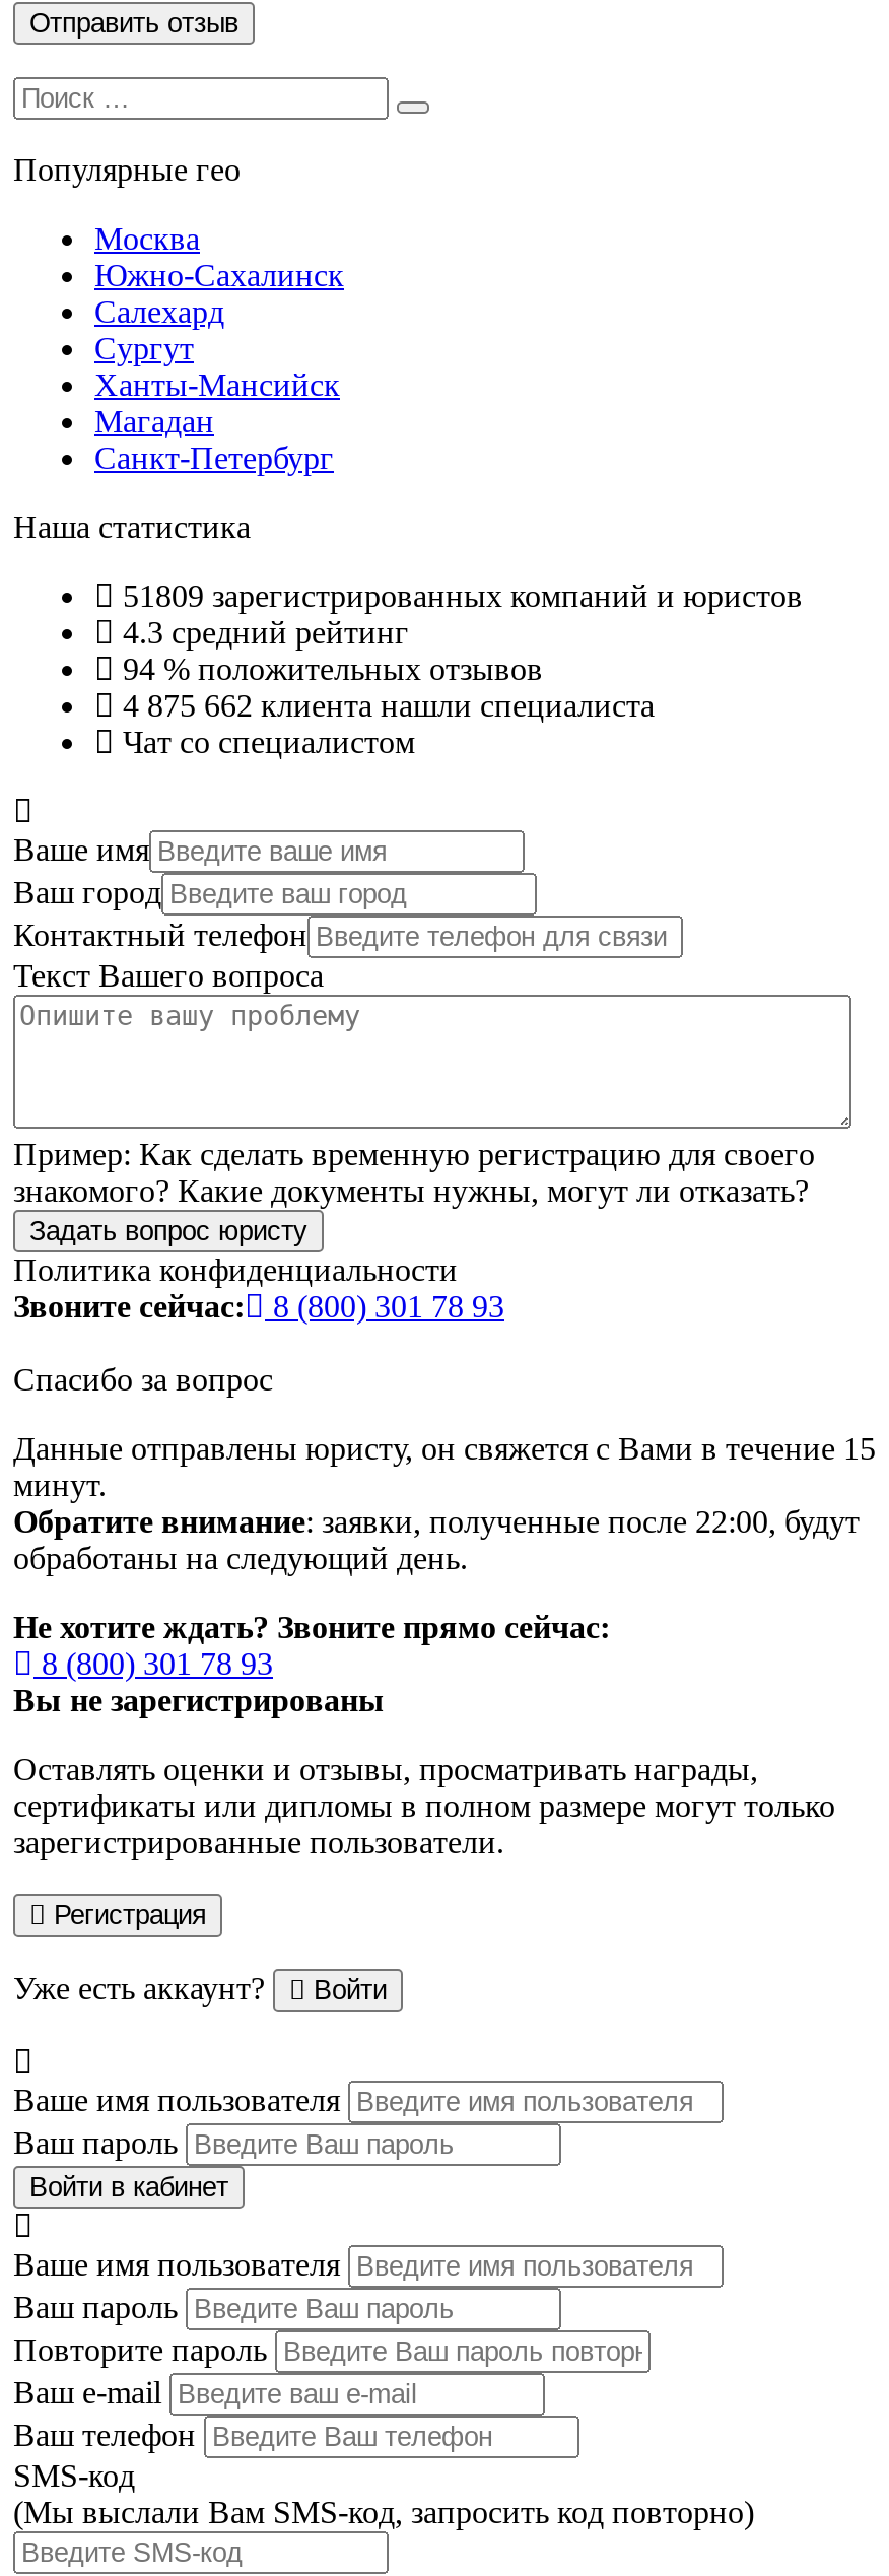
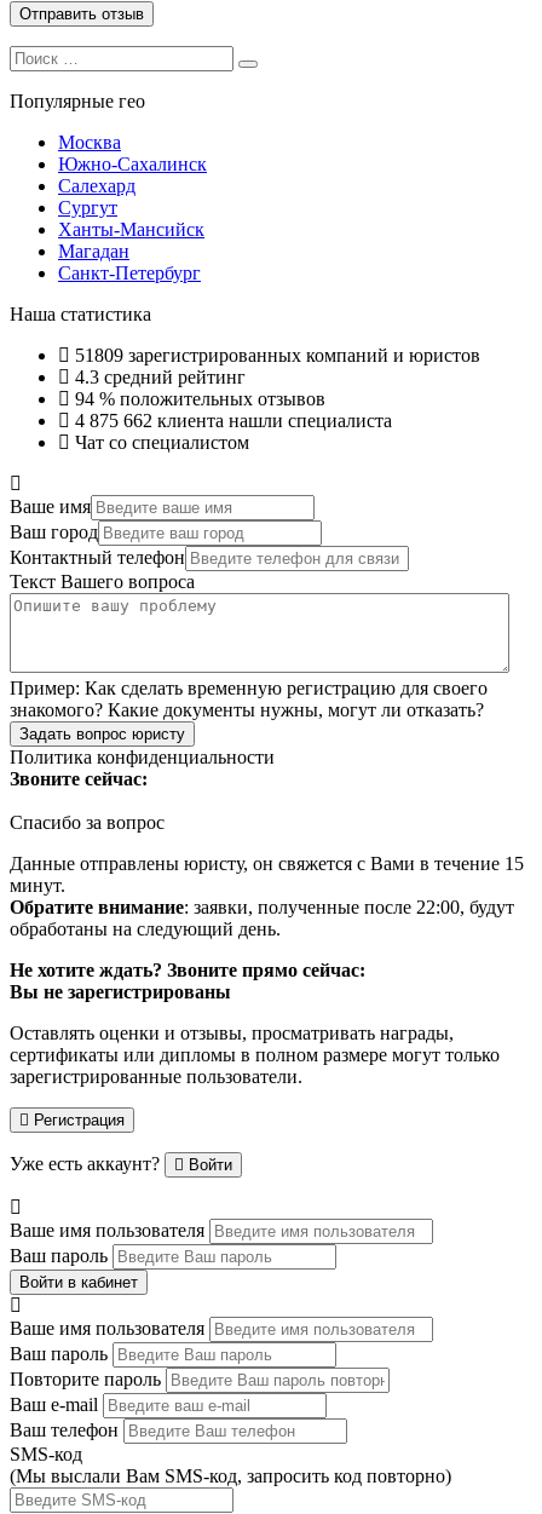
[13,1288,504,1323] Звоните сейчас: 8 (800) 301 78 93 -> [10,768,148,789] Звоните сейчас:
[33,1646,273,1680] 8 (800) 301 78 93 -> none

